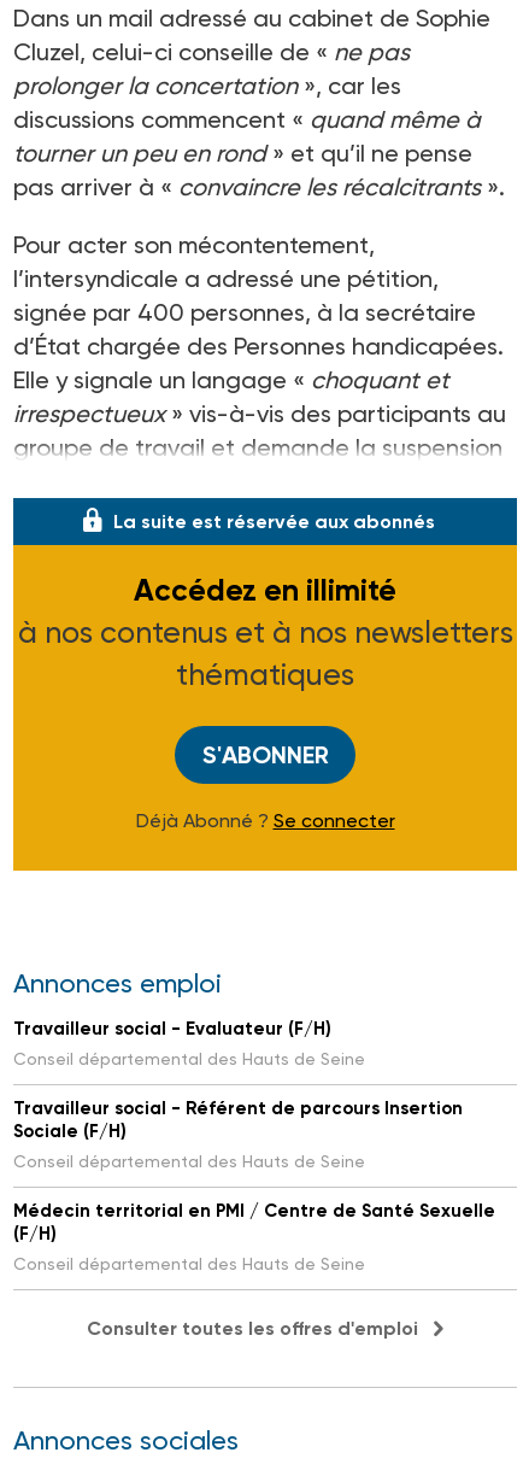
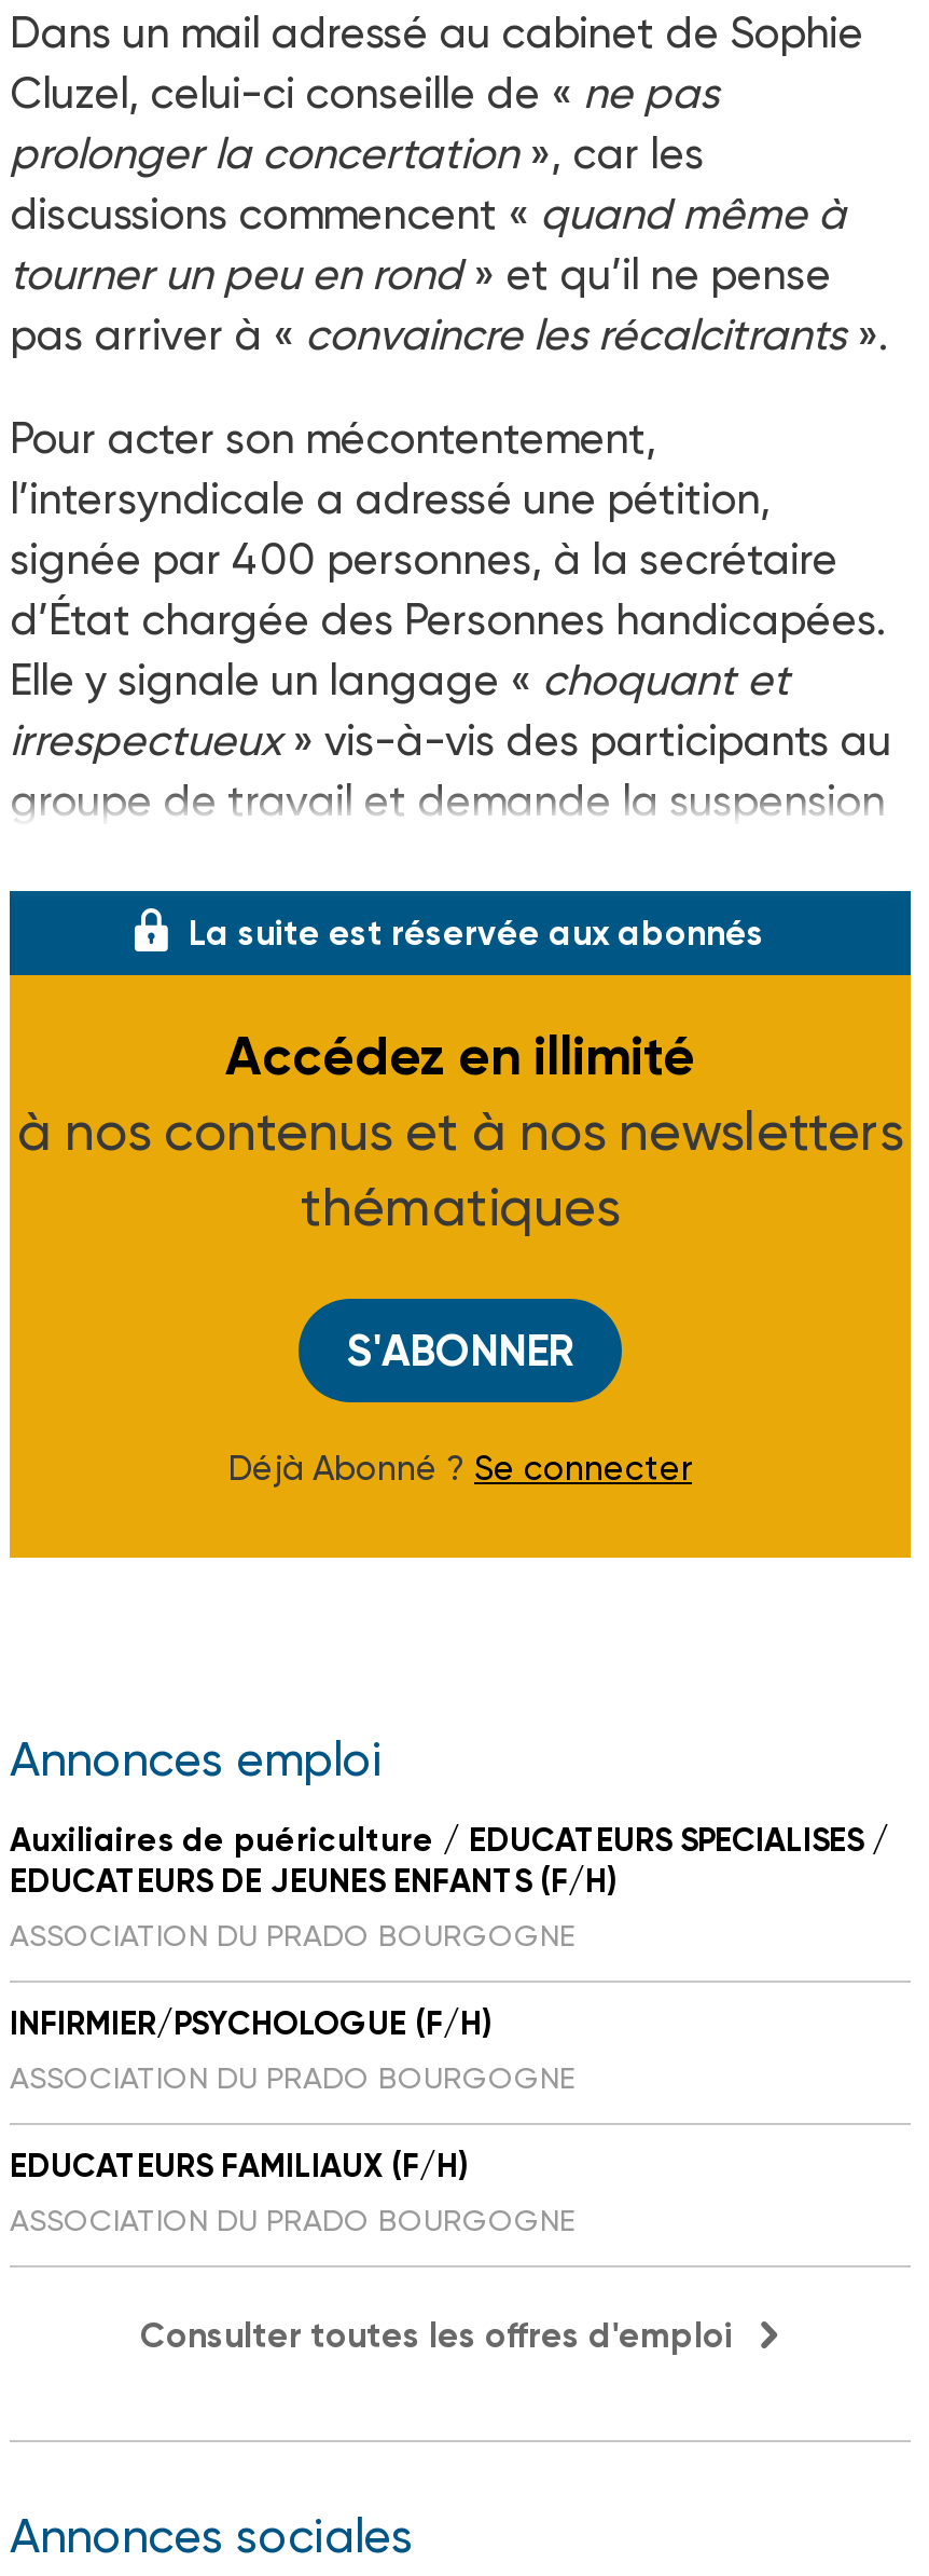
[13,1018,365,1068] Travailleur social - Evaluateur (F/H) | Conseil départemental des Hauts de Seine -> [10,1821,889,1952] Auxiliaires de puériculture / EDUCATEURS SPECIALISES / | EDUCATEURS DE JEUNES ENFANTS (F/H) | ASSOCIATION DU PRADO BOURGOGNE
[13,1097,463,1171] Travailleur social - Référent de parcours Insertion | Sociale (F/H) | Conseil départemental des Hauts de Seine -> [10,2004,574,2095] INFIRMIER/PSYCHOLOGUE (F/H) | ASSOCIATION DU PRADO BOURGOGNE
[13,1200,495,1273] Médecin territorial en PMI / Centre de Santé Sexuelle | (F/H) | Conseil départemental des Hauts de Seine -> [10,2147,574,2237] EDUCATEURS FAMILIAUX (F/H) | ASSOCIATION DU PRADO BOURGOGNE

